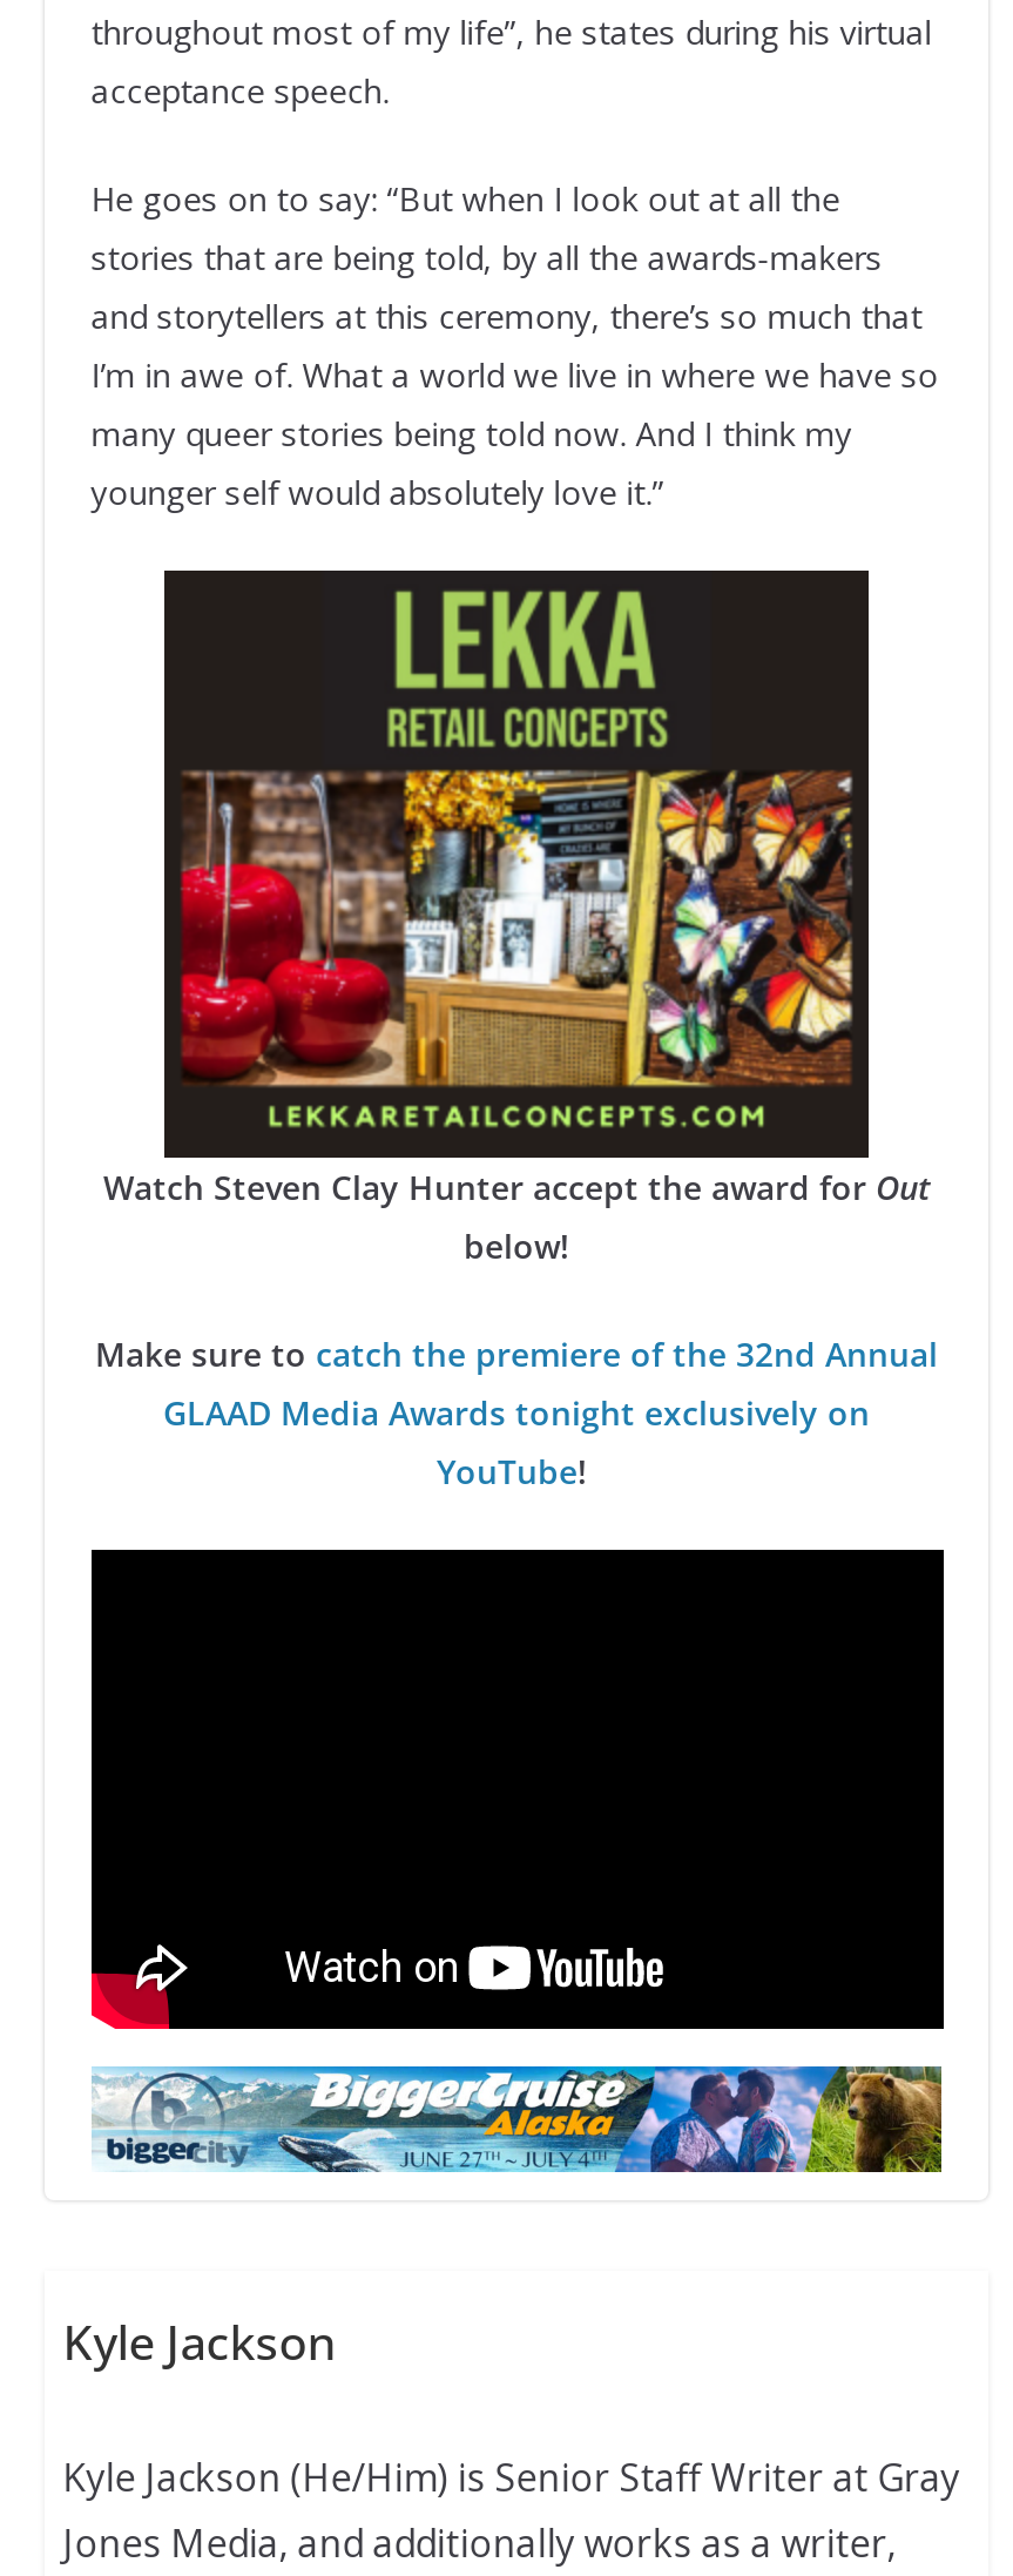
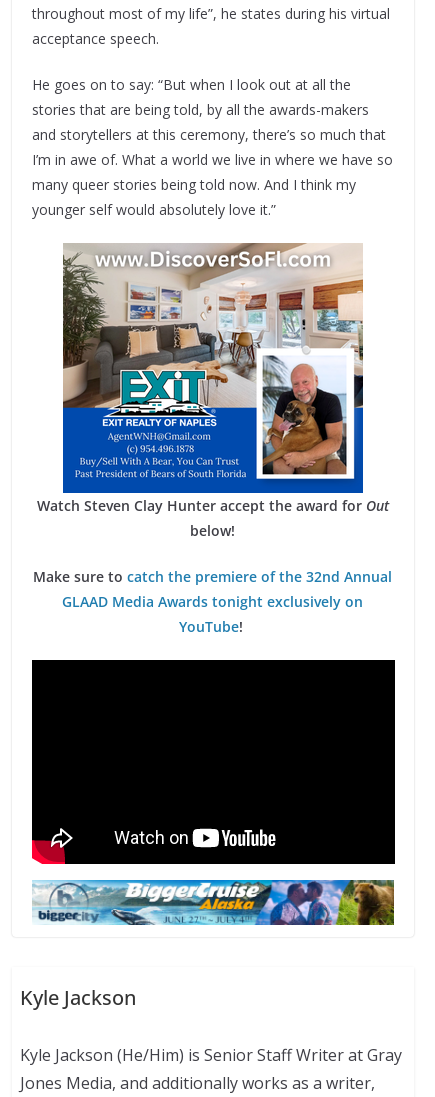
[162,568,871,1158] [image] -> [62,242,364,493] [image]

